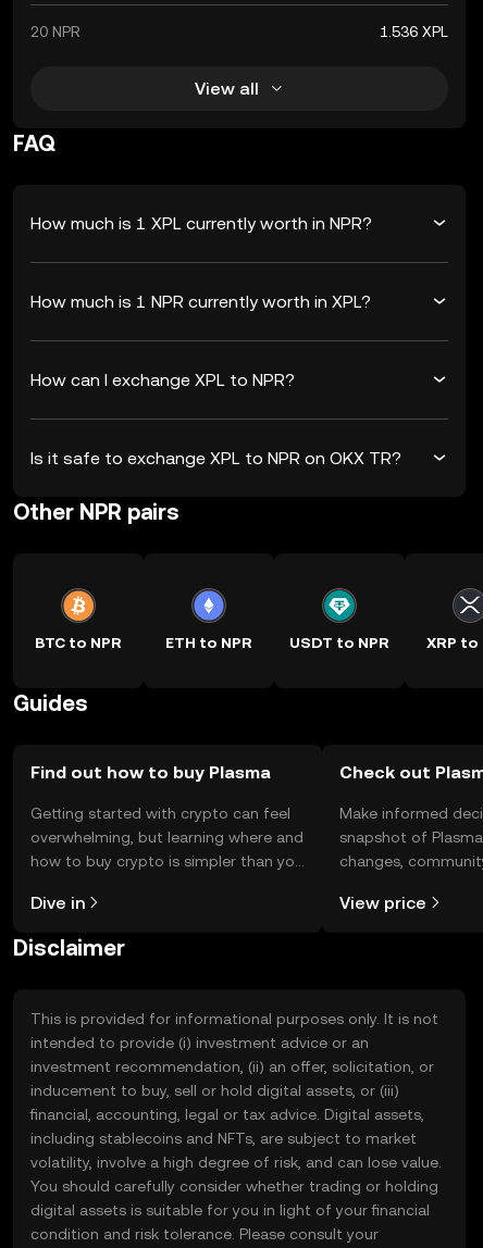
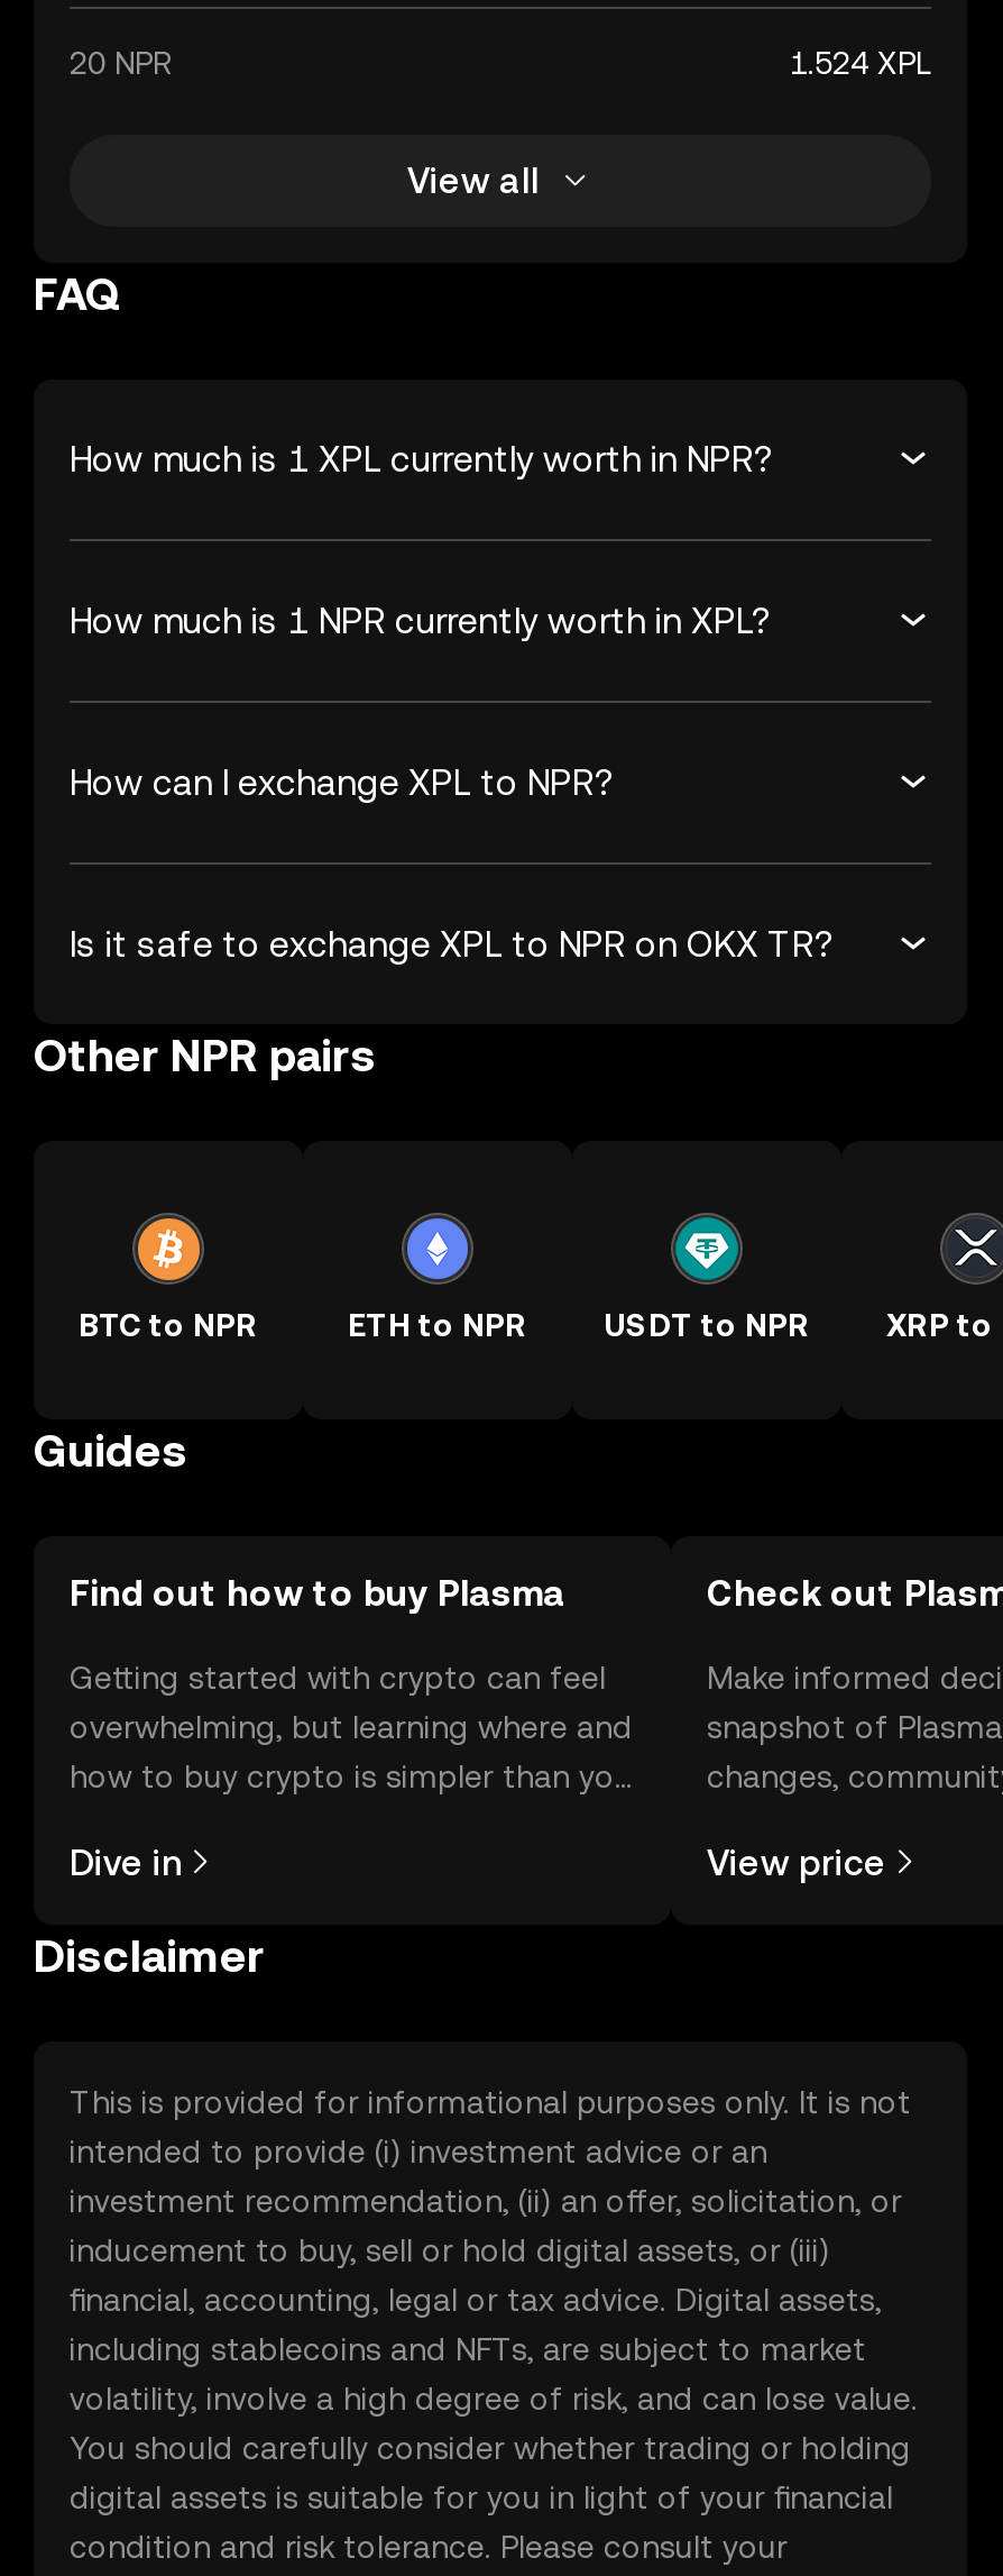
[380,23,448,40] 1.536 XPL -> [790,45,931,81] 1.524 XPL

